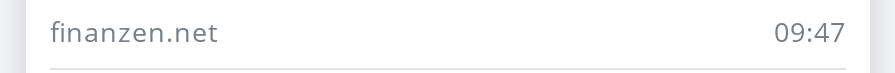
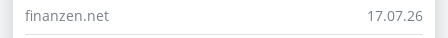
[774,13,846,51] 09:47 -> [367,6,423,25] 17.07.26

